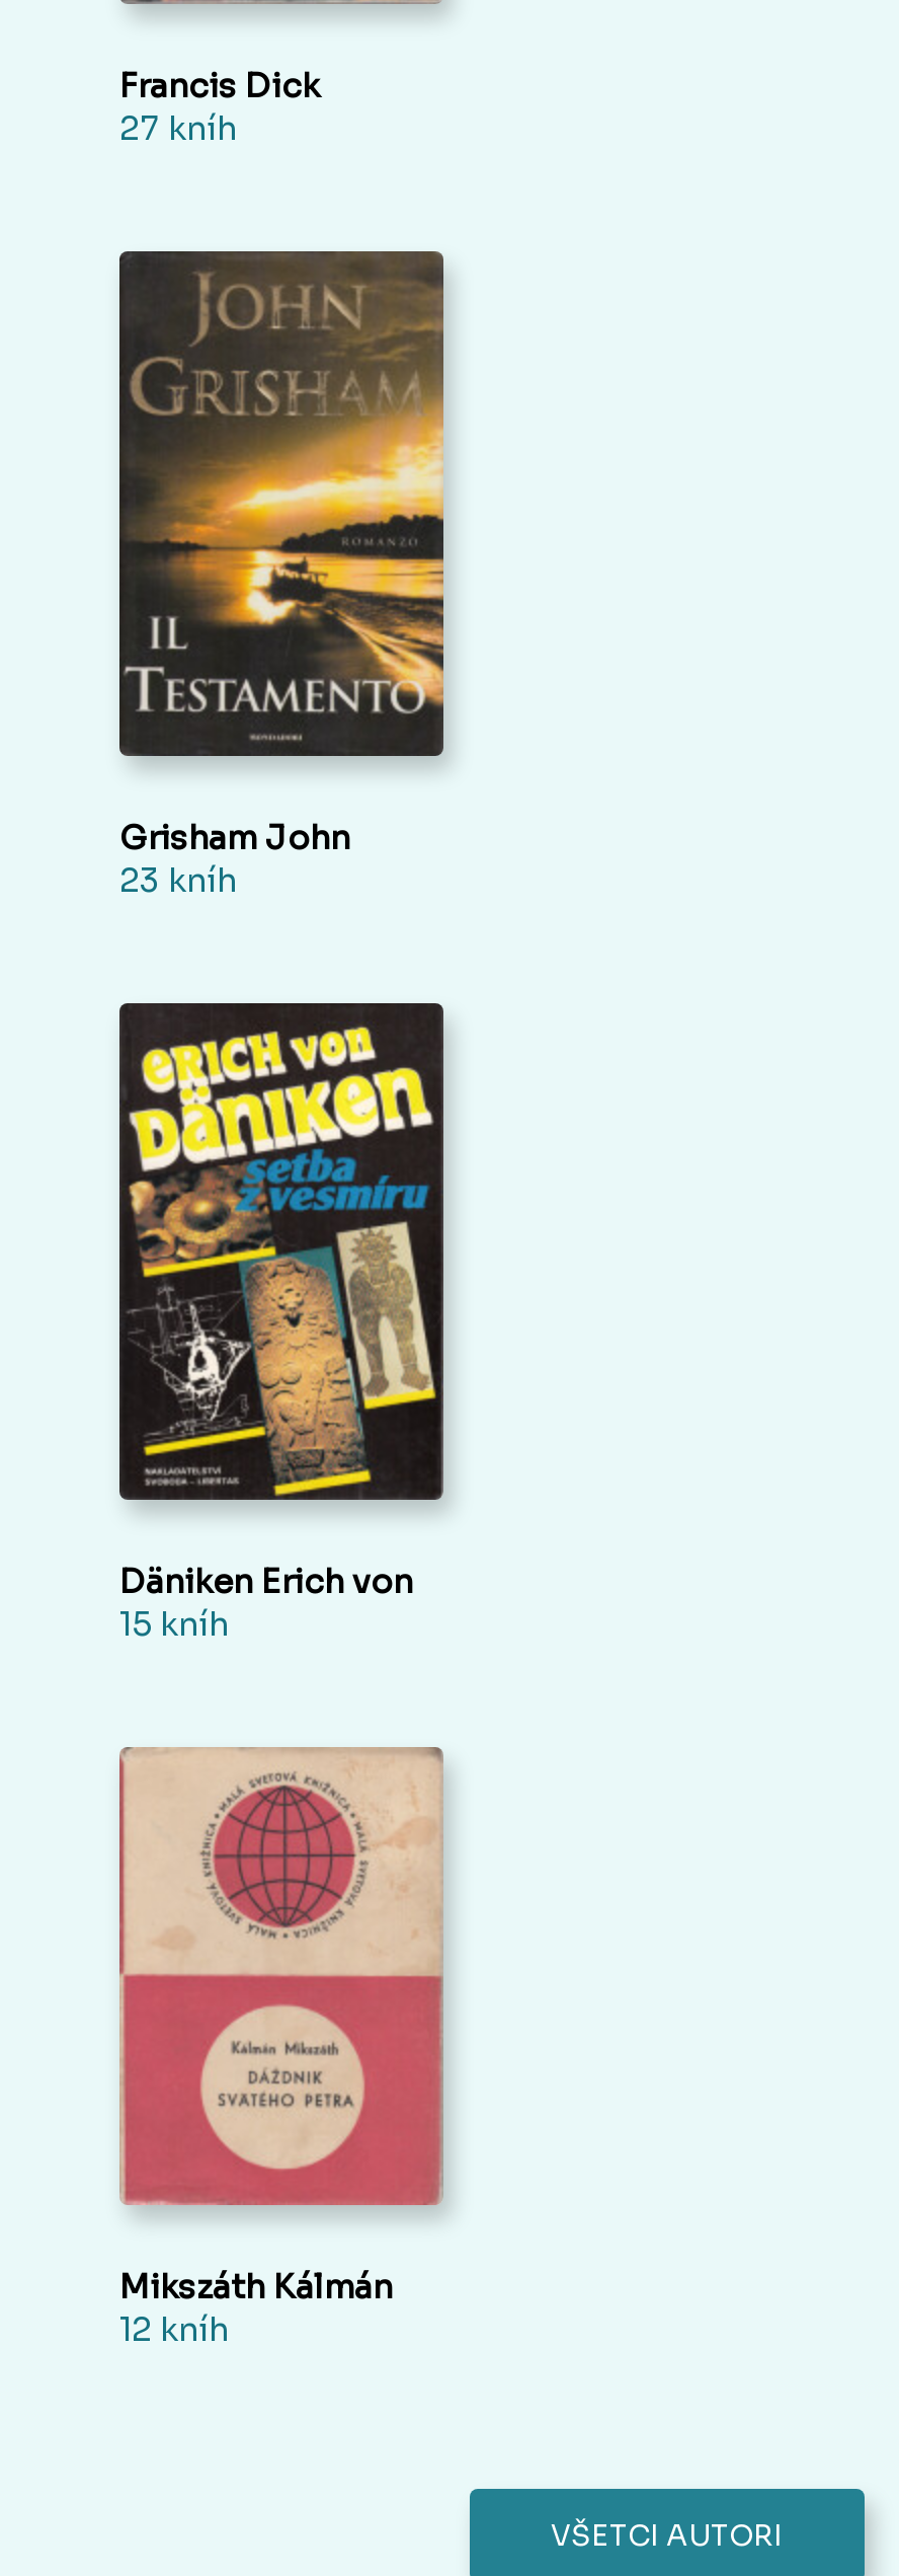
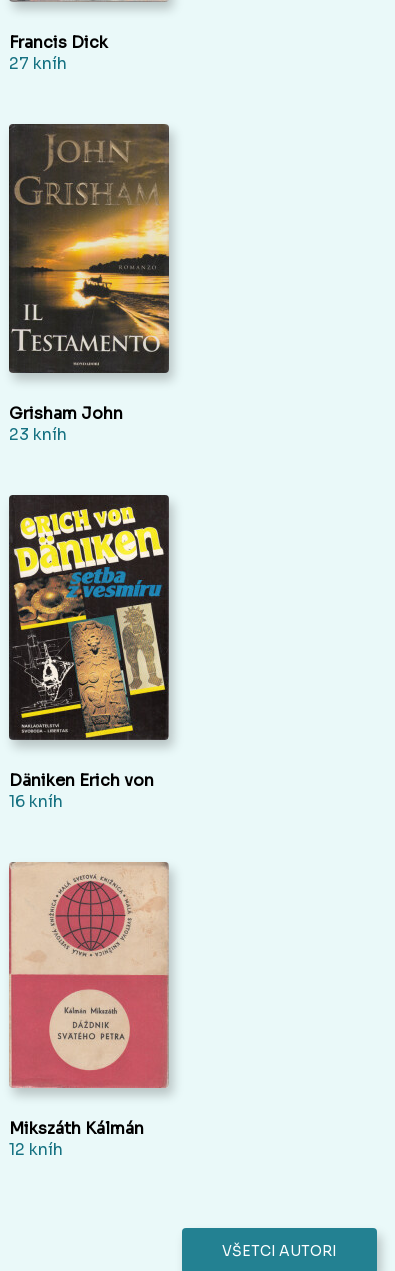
[119,1603,229,1646] 15 kníh -> [9,791,63,812] 16 kníh

